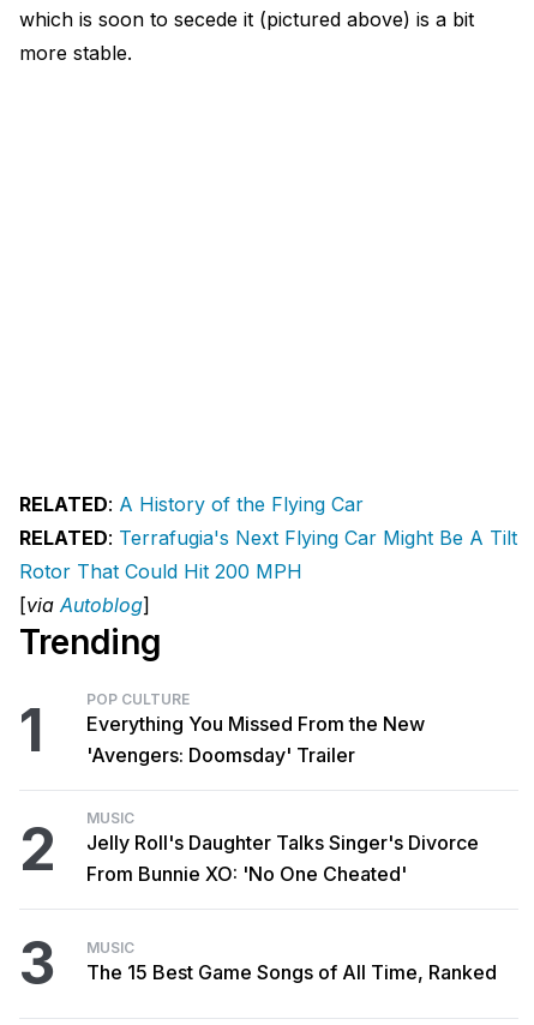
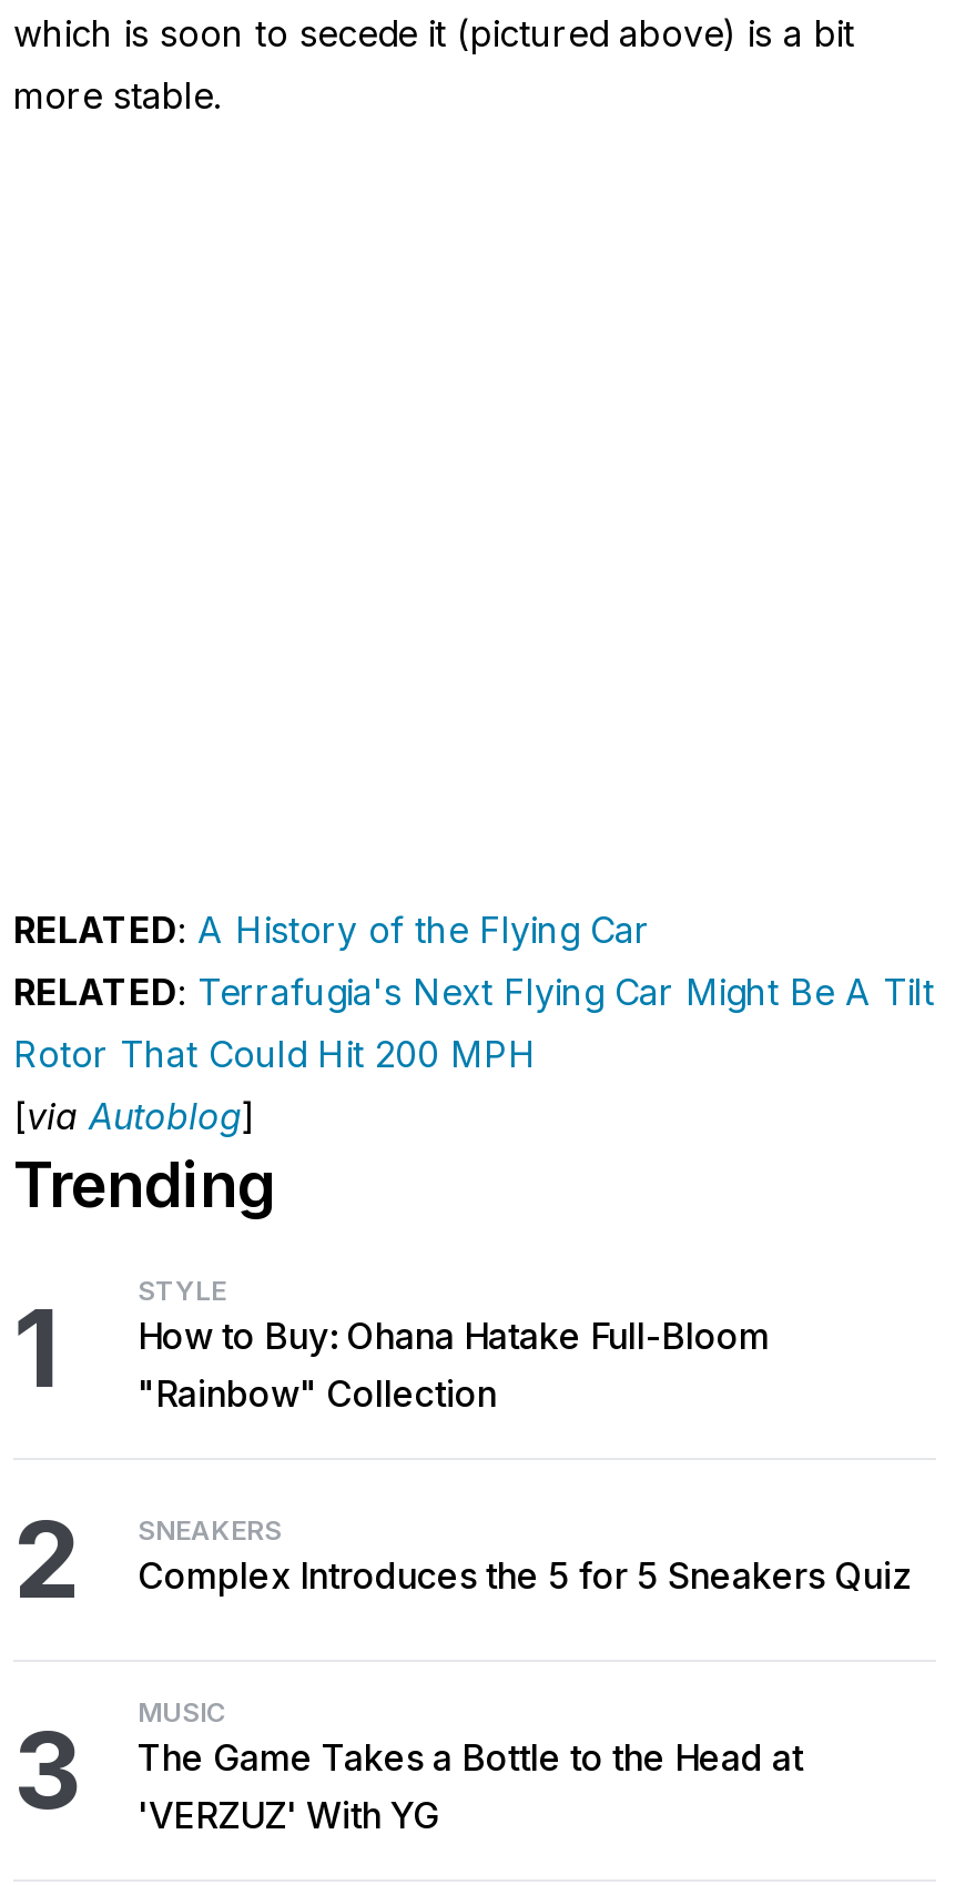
[86,690,425,767] POP CULTURE | Everything You Missed From the New | 'Avengers: Doomsday' Trailer -> [138,1274,770,1416] STYLE | How to Buy: Ohana Hatake Full-Bloom | "Rainbow" Collection
[86,809,479,886] MUSIC | Jelly Roll's Daughter Talks Singer's Divorce | From Bunnie XO: 'No One Cheated' -> [138,1513,912,1598] SNEAKERS | Complex Introduces the 5 for 5 Sneakers Quiz
[86,960,497,984] The 15 Best Game Songs of All Time, Ranked -> [138,1735,803,1837] The Game Takes a Bottle to the Head at | 'VERZUZ' With YG

